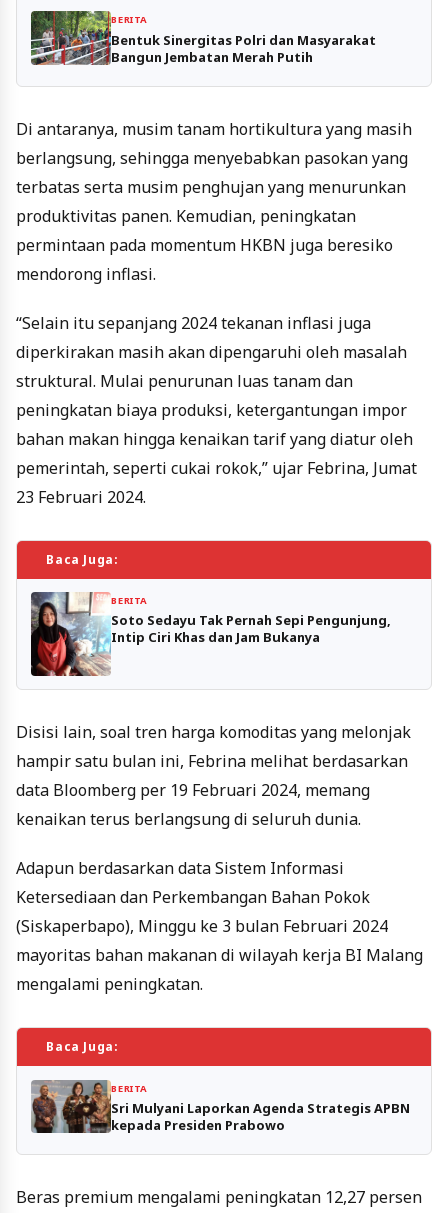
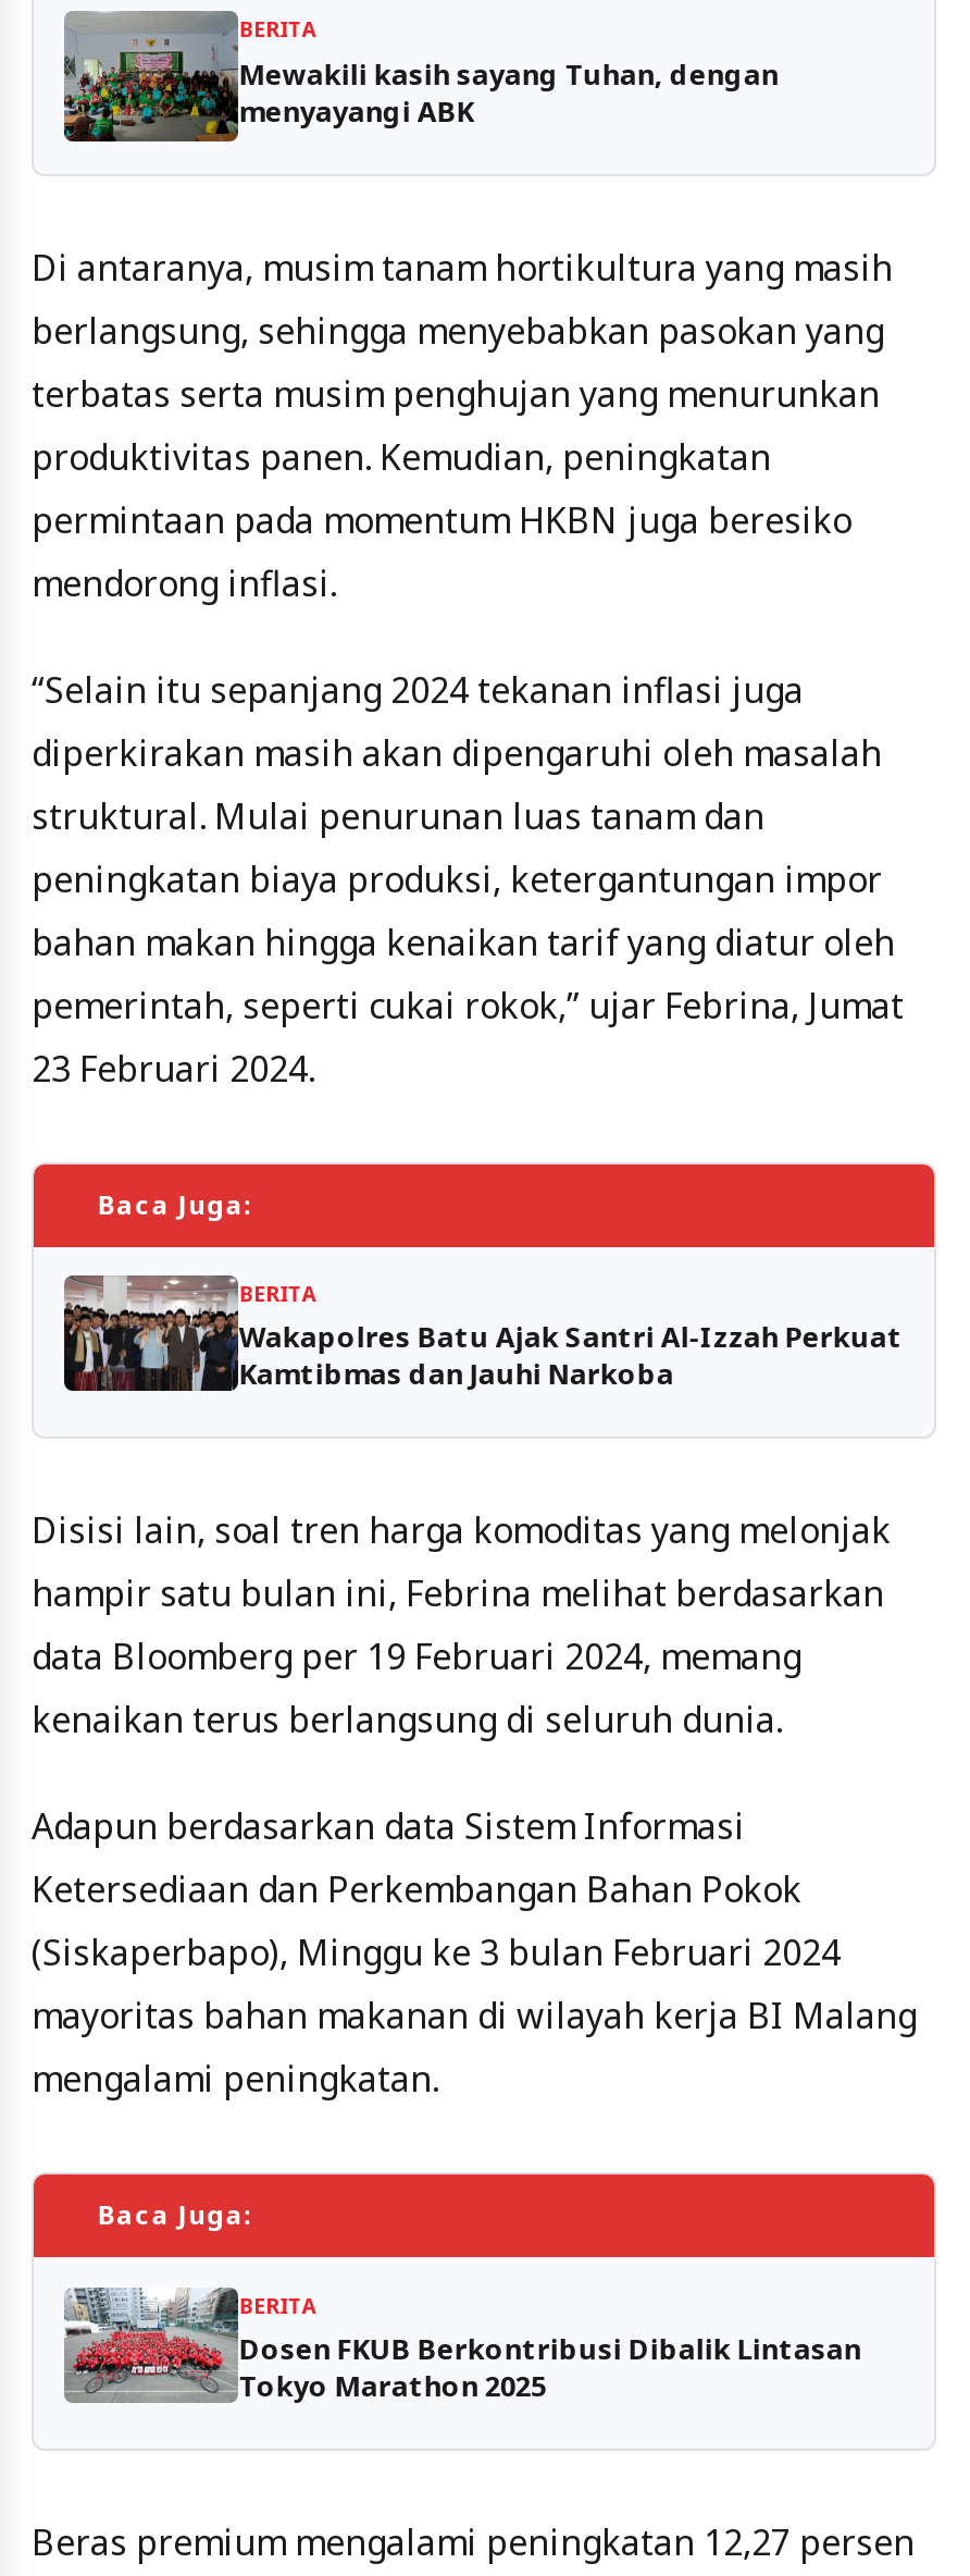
[31,10,376,71] [image] | Bentuk Sinergitas Polri dan Masyarakat | Bangun Jembatan Merah Putih -> [62,11,778,144] [image] | Mewakili kasih sayang Tuhan, dengan | menyayangi ABK
[30,592,391,677] [image] | Soto Sedayu Tak Pernah Sepi Pengunjung, | Intip Ciri Khas dan Jam Bukanya -> [64,1273,902,1408] [image] | Wakapolres Batu Ajak Santri Al-Izzah Perkuat | Kamtibmas dan Jauhi Narkoba
[32,1079,410,1134] [image] | Sri Mulyani Laporkan Agenda Strategis APBN | kepada Presiden Prabowo -> [66,2288,861,2405] [image] | Dosen FKUB Berkontribusi Dibalik Lintasan | Tokyo Marathon 2025

